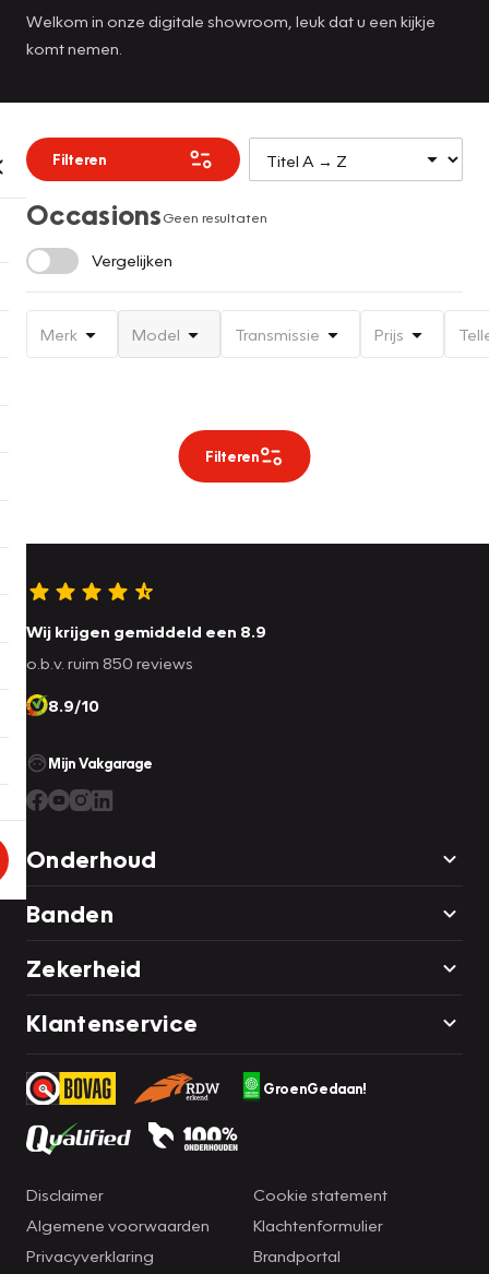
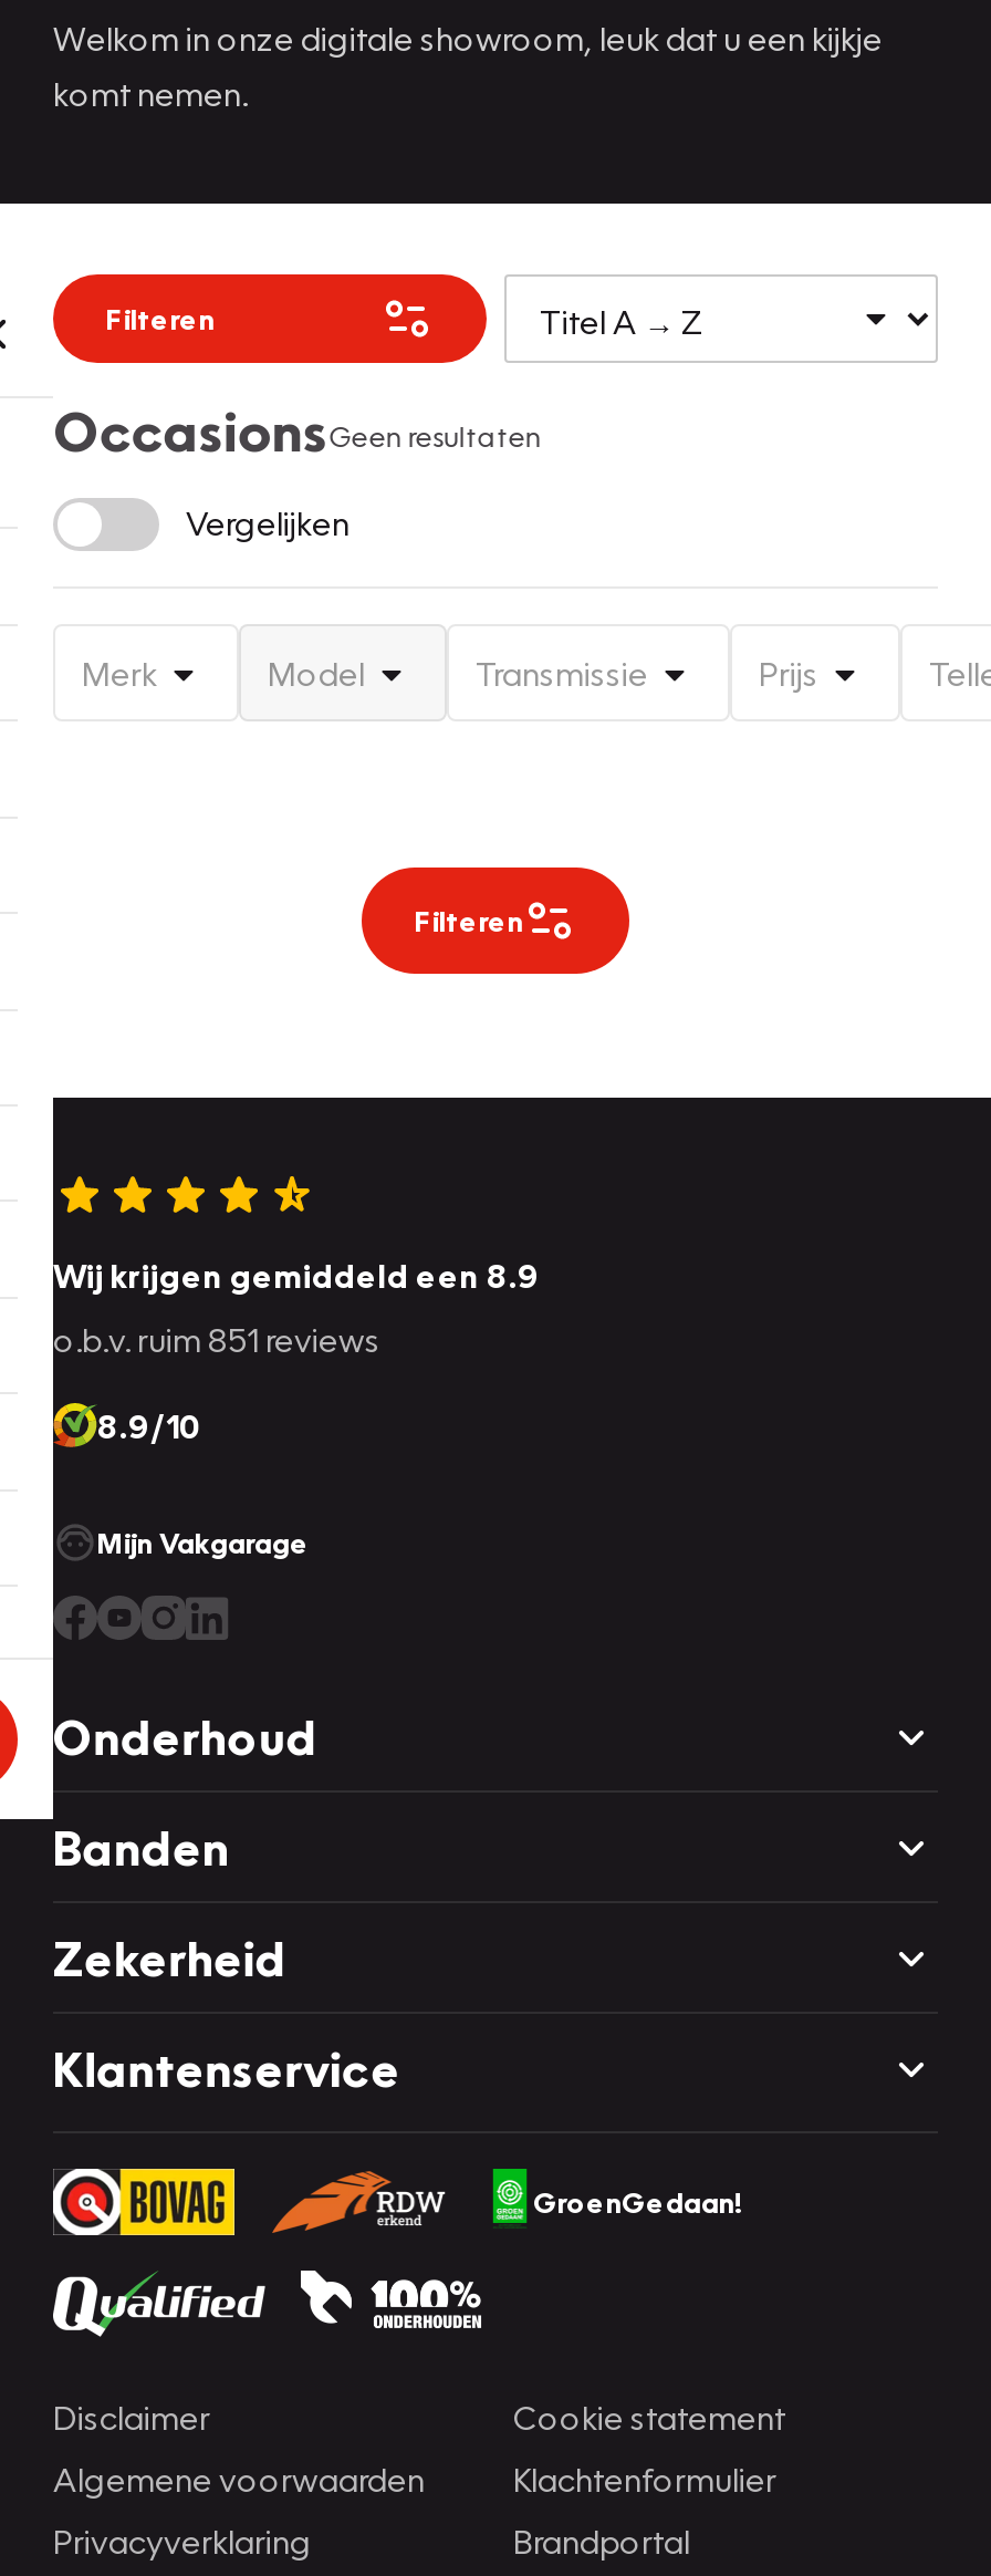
[26,653,193,673] o.b.v. ruim 850 reviews -> [53,1319,380,1359] o.b.v. ruim 851 reviews

